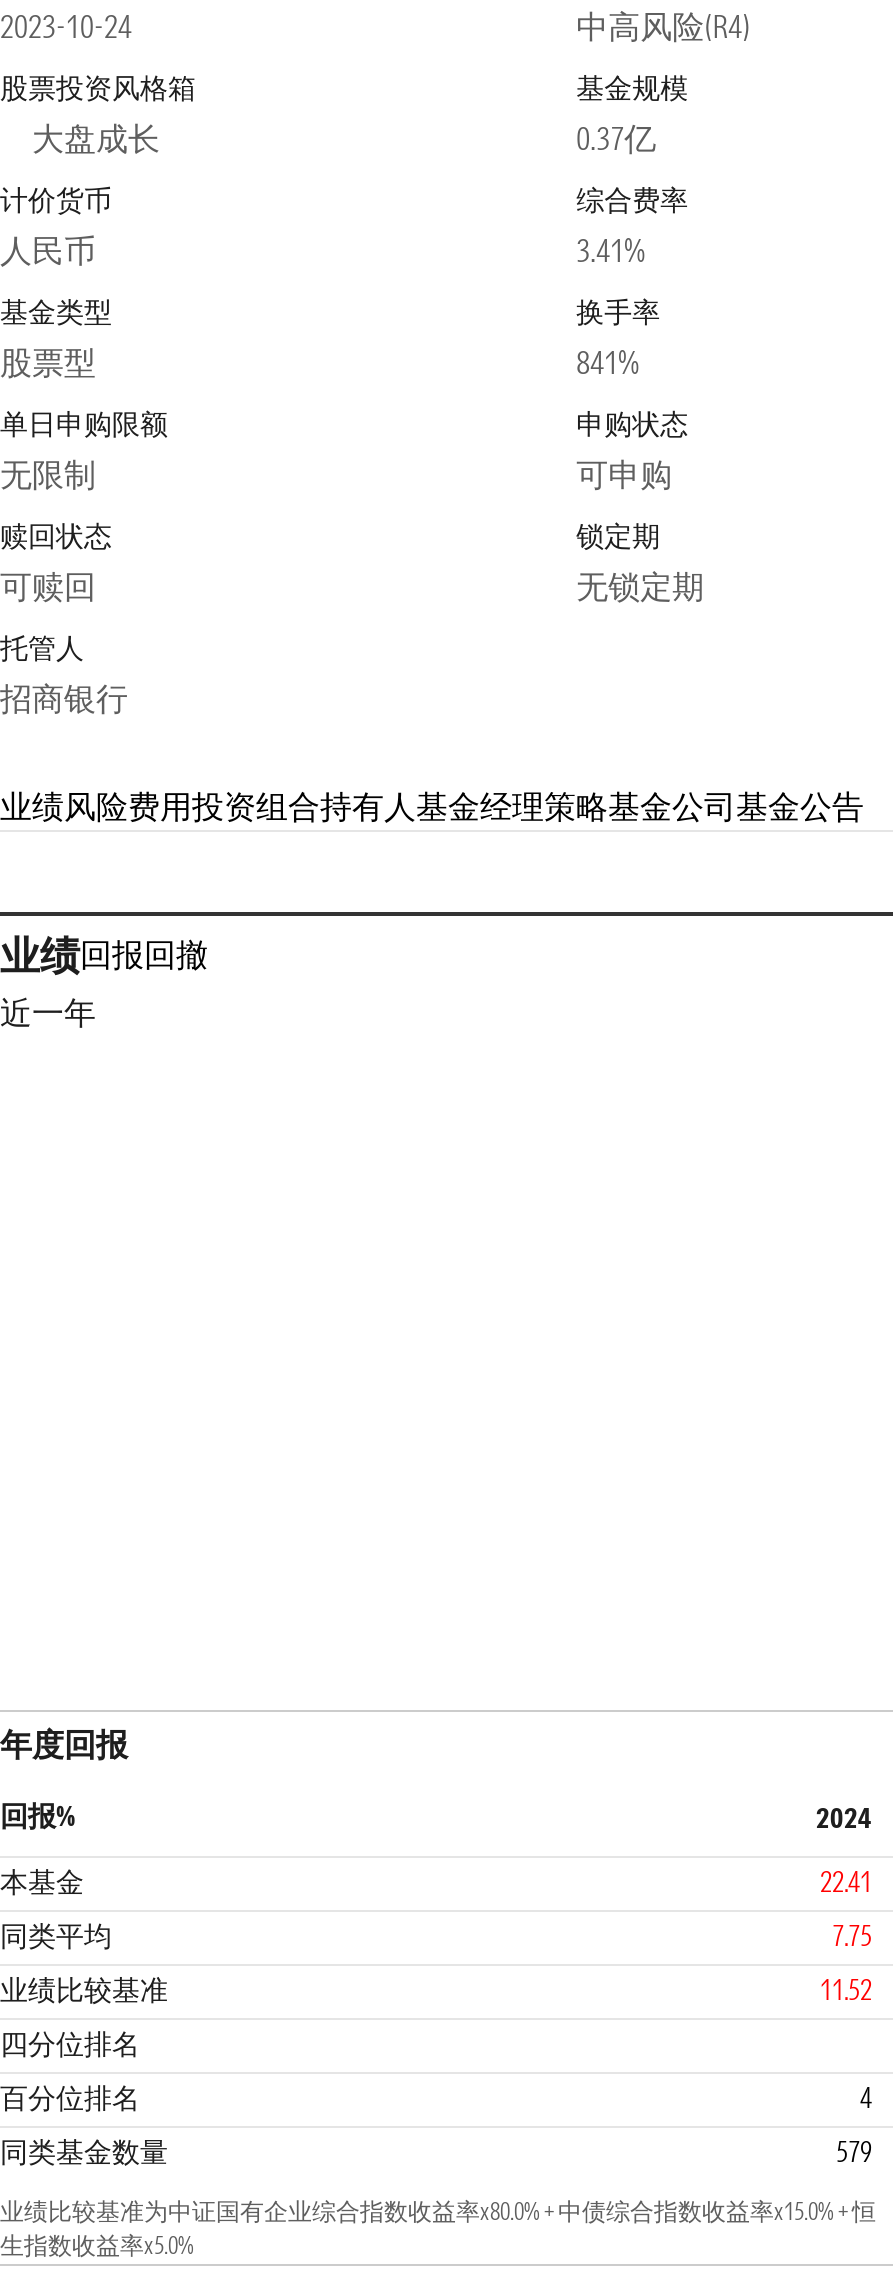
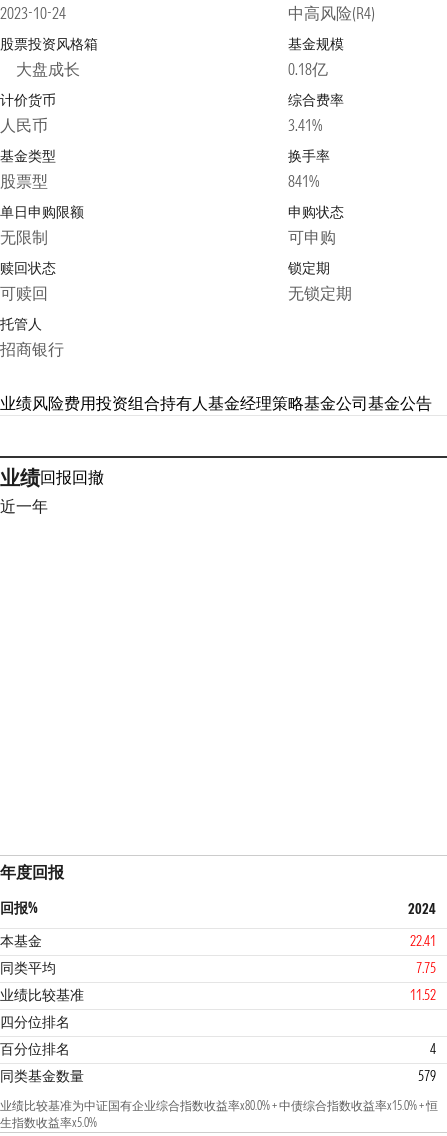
[576,118,656,158] 0.37亿 -> [288,59,328,79] 0.18亿

